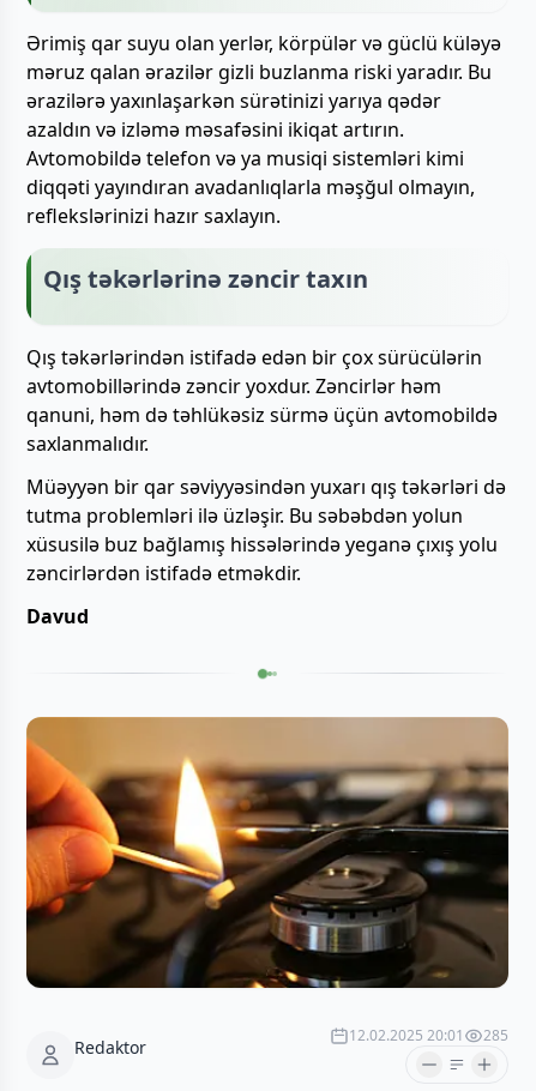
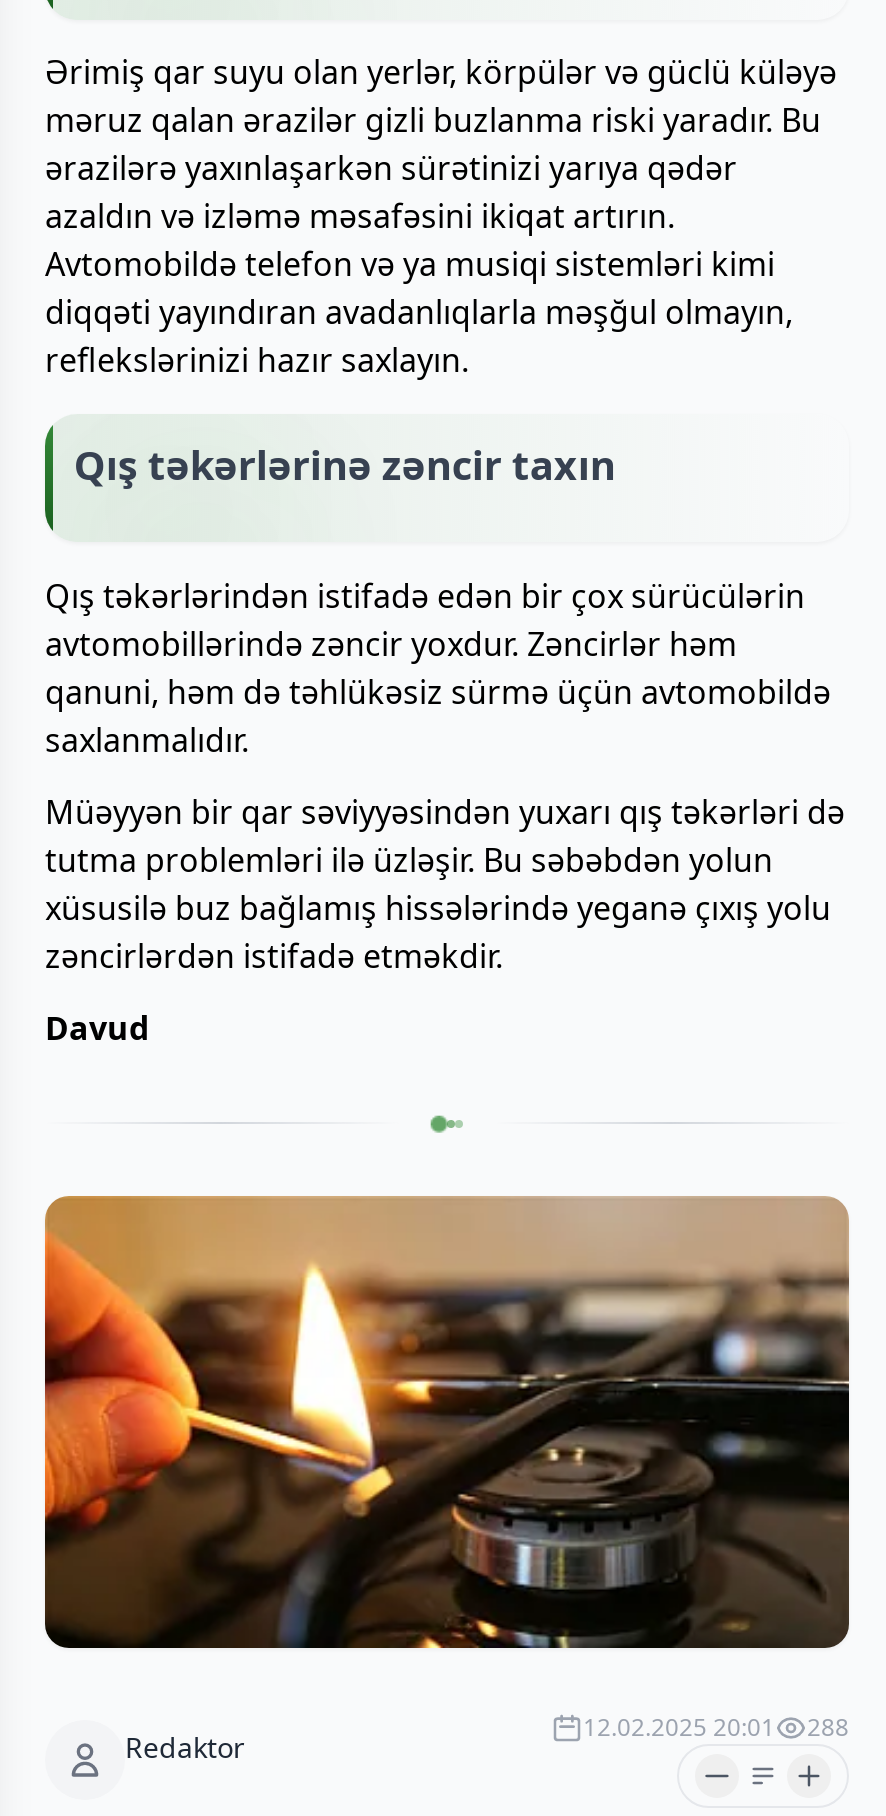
[349,1025,508,1045] 12.02.2025 20:01 285 -> [583,1709,849,1743] 12.02.2025 20:01 288

